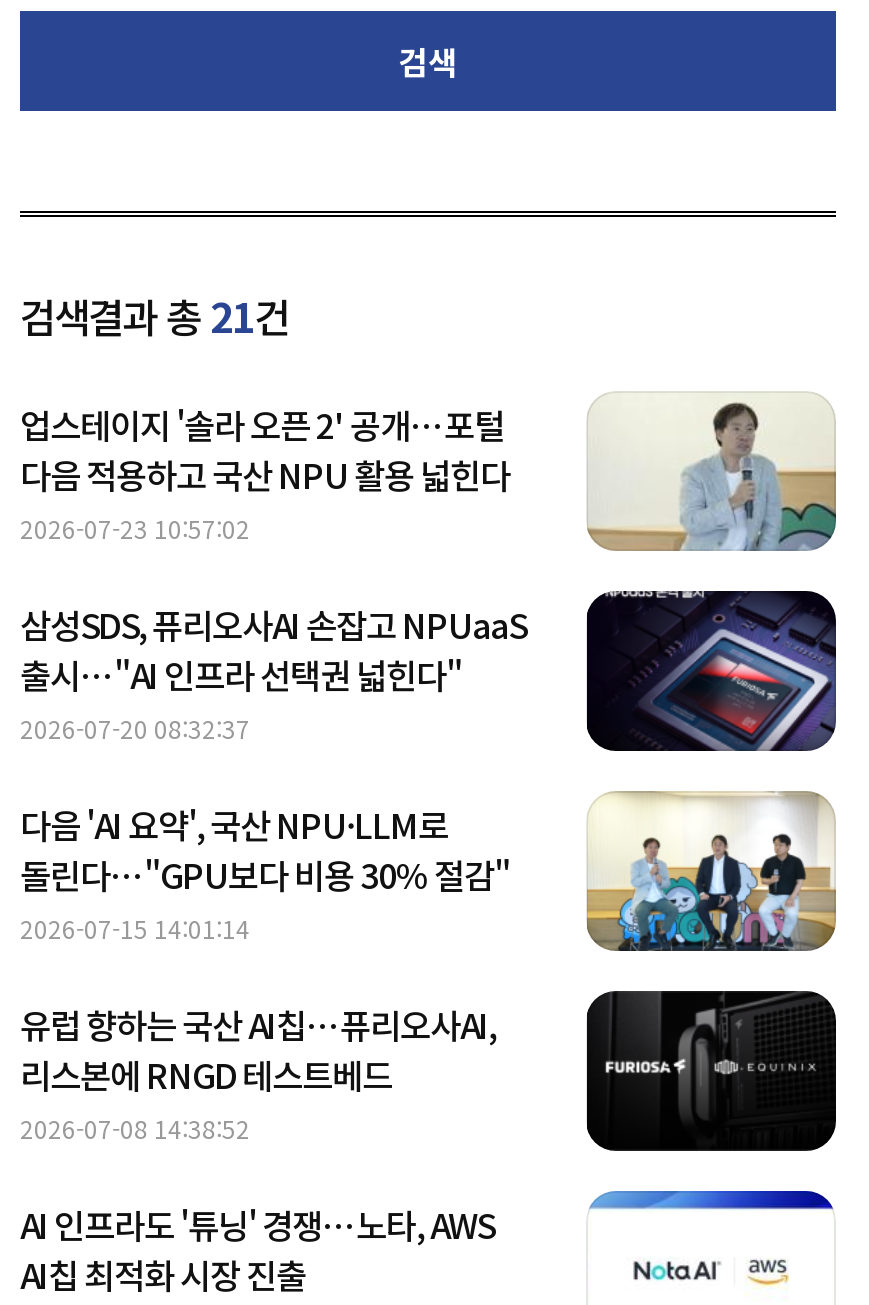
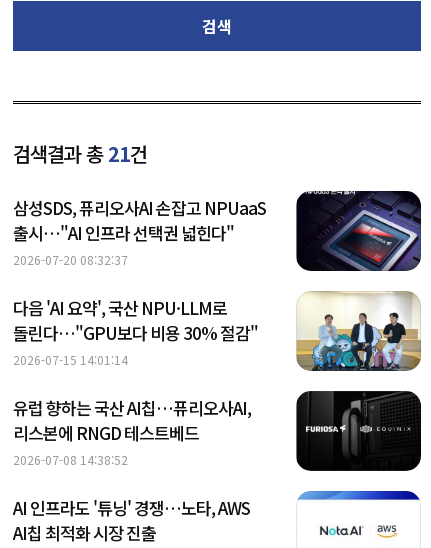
[20,393,838,553] [image] | 업스테이지 '솔라 오픈 2' 공개…포털 | 다음 적용하고 국산 NPU 활용 넓힌다 | 2026-07-23 10:57:02 -> none

